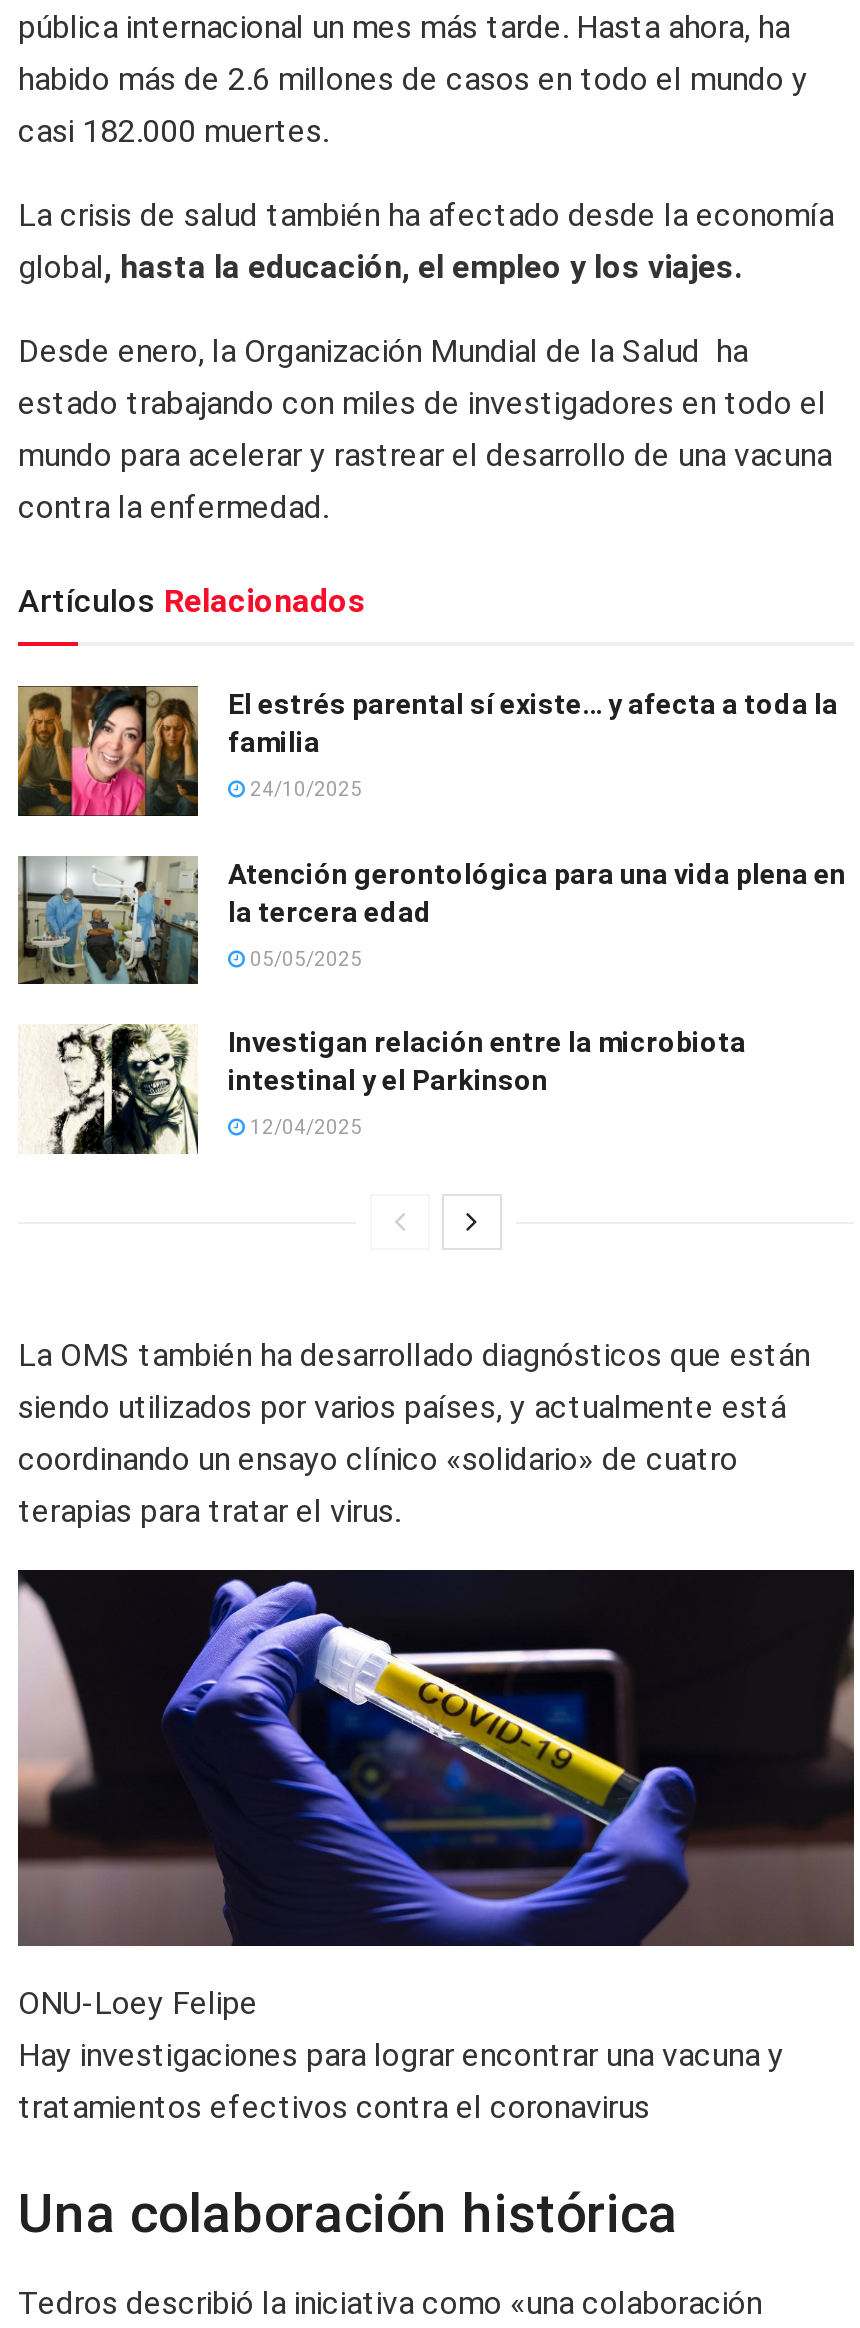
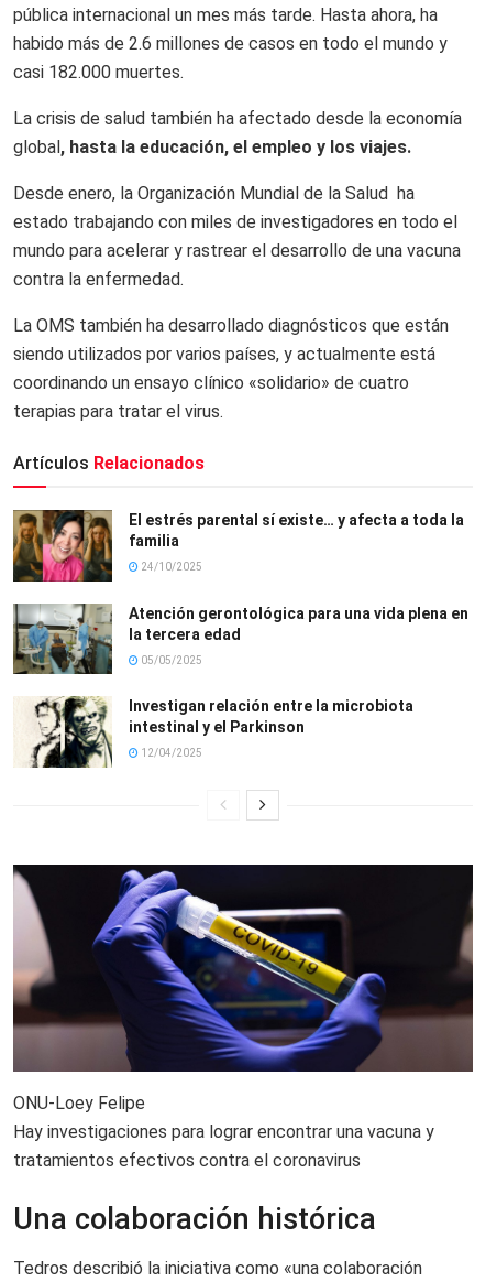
moved [14,583,846,1138] -> [11,453,468,759]: [image] | Artículos Relacionados | El estrés parental sí existe… y afecta a toda la | ... | intestinal y el Parkinson | 12/04/2025
moved [18,1335,810,1529] -> [13,316,449,422]: La OMS también ha desarrollado diagnósticos que están | siendo utilizados por varios países, y actualmente está | coordinando un ensayo clínico «solidario» de cuatro | terapias para tratar el virus.

